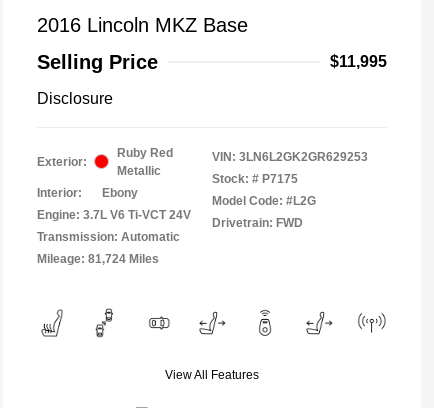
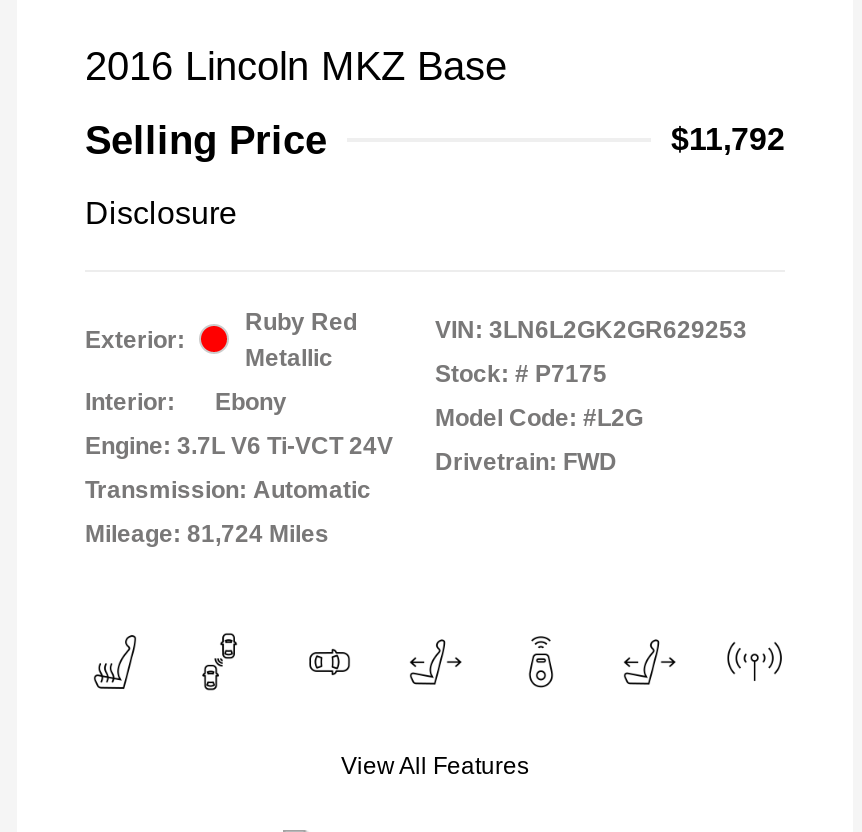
[330,53,387,70] $11,995 -> [671,121,785,155] $11,792

